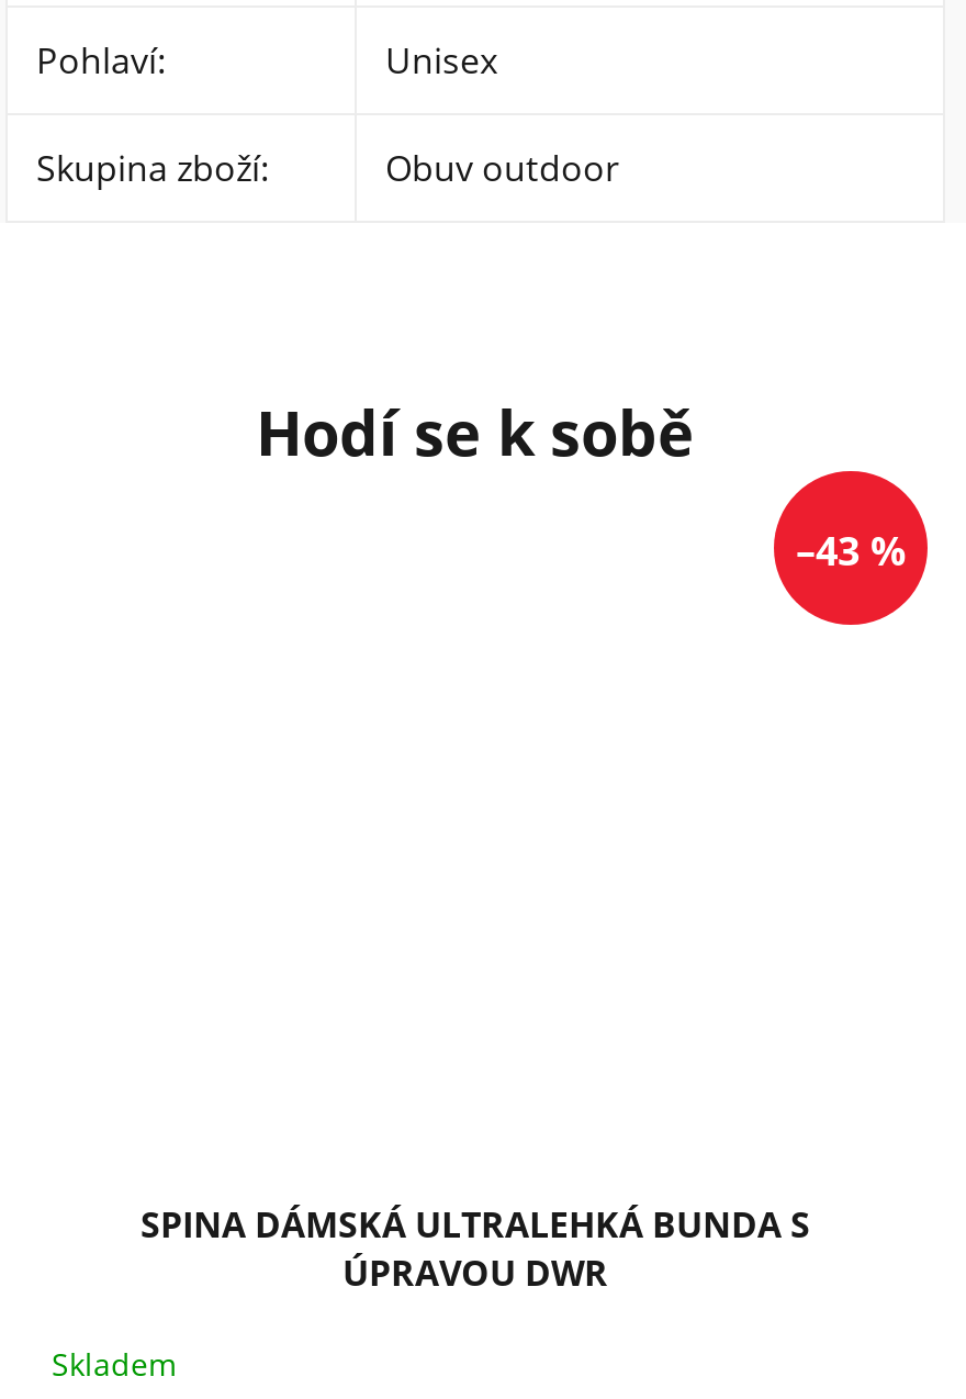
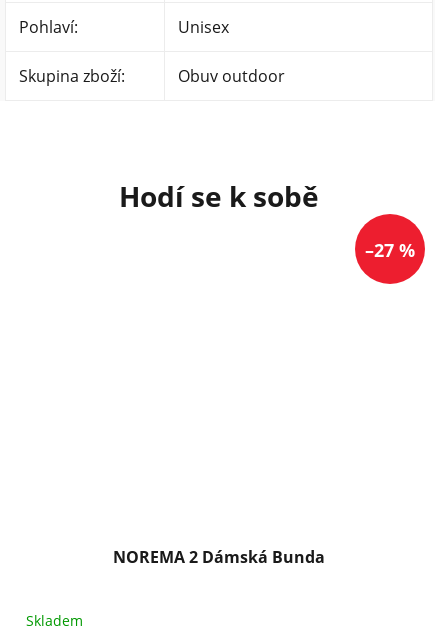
[796,525,906,578] –43 % -> [365,238,415,262] –27 %
[141,1200,810,1296] SPINA DÁMSKÁ ULTRALEHKÁ BUNDA S | ÚPRAVOU DWR -> [113,546,325,568] NOREMA 2 Dámská Bunda

